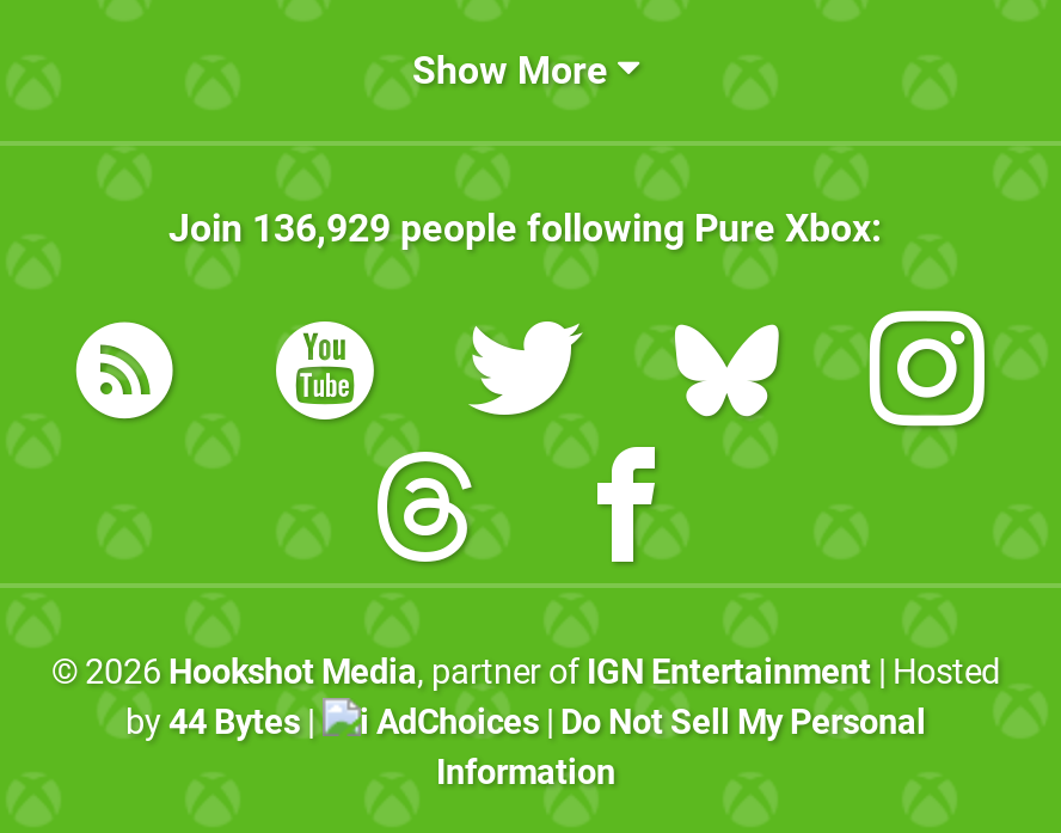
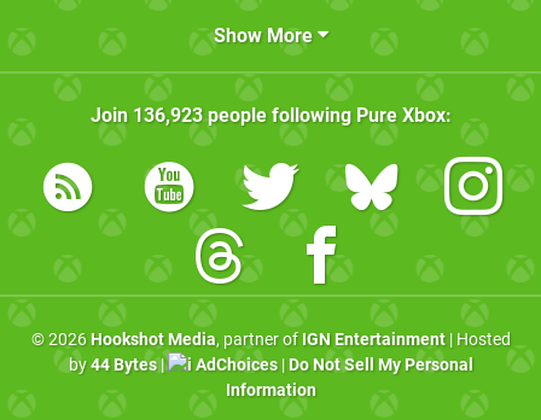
[168,205,883,250] Join 136,929 people following Pure Xbox: -> [90,103,451,126] Join 136,923 people following Pure Xbox:

